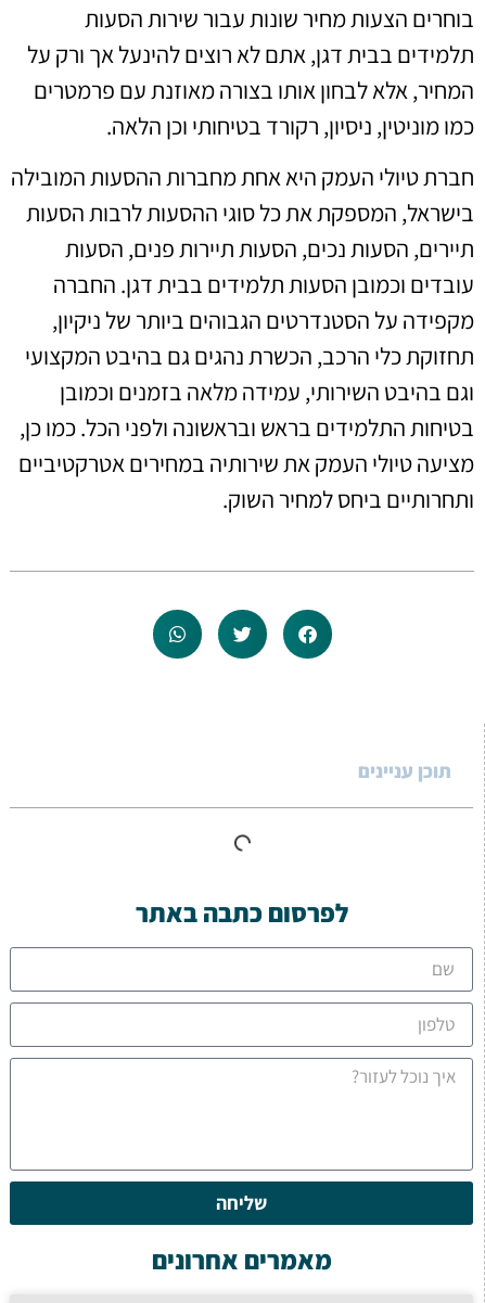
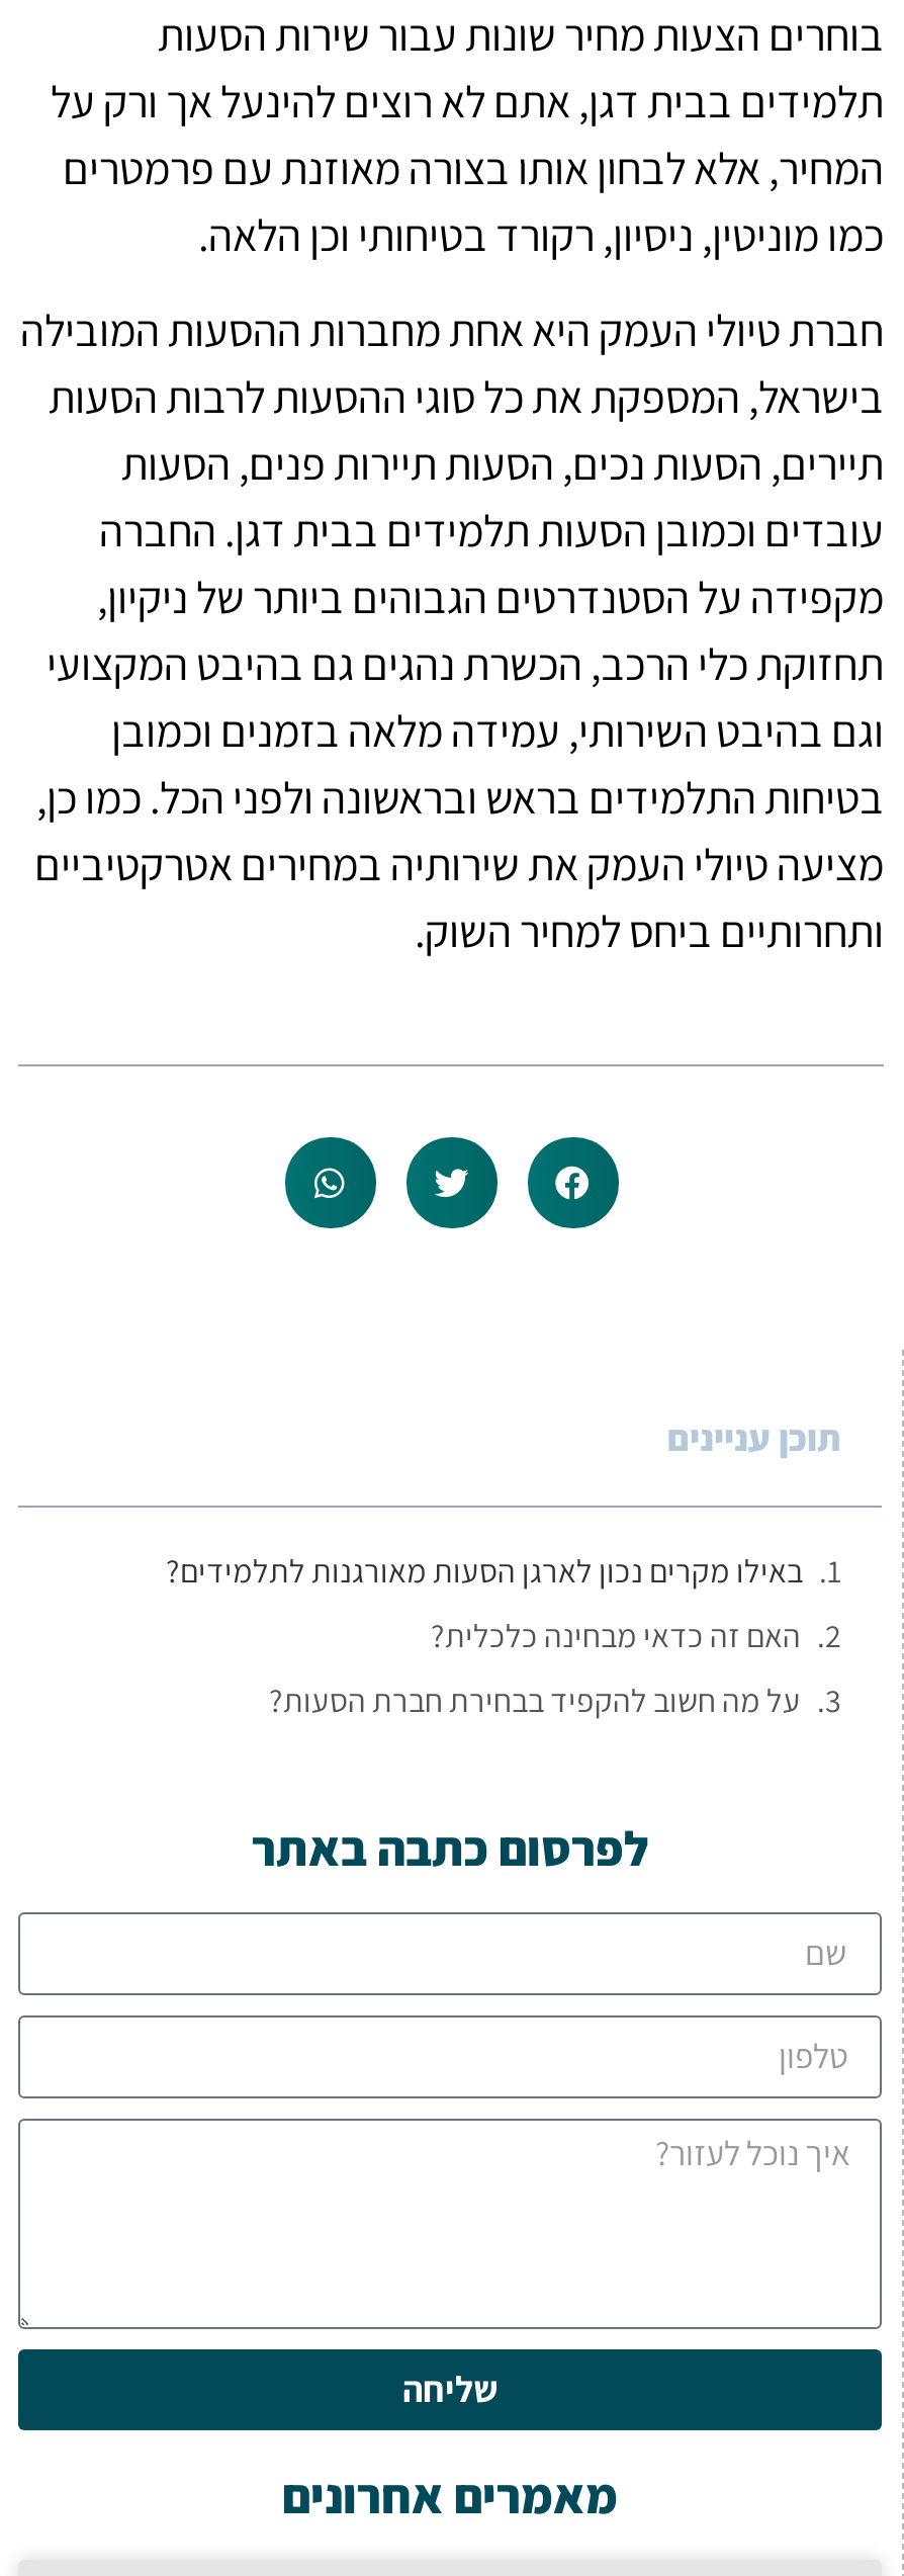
none -> [166,1551,803,1723] באילו מקרים נכון לארגן הסעות מאורגנות לתלמידים? | האם זה כדאי מבחינה כלכלית? | על מה חשוב להקפיד בבחירת חברת הסעות?

